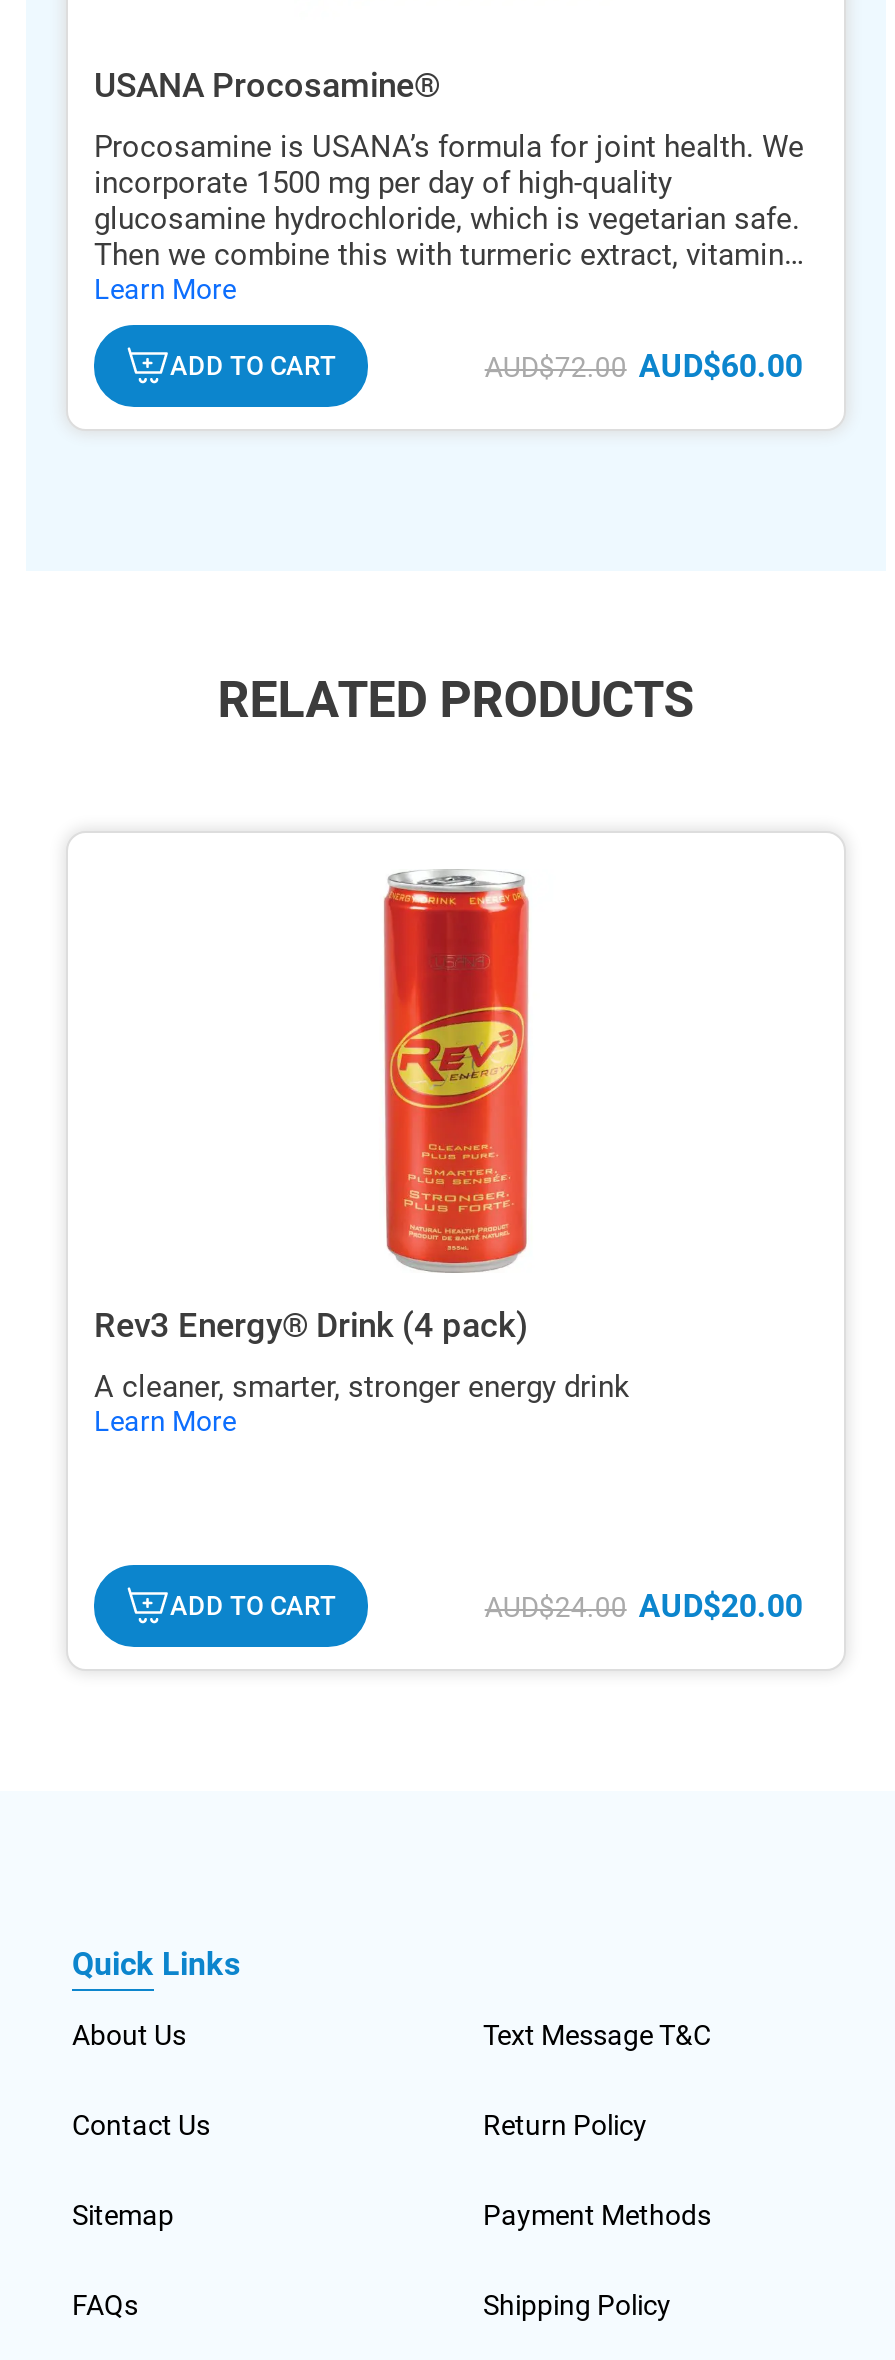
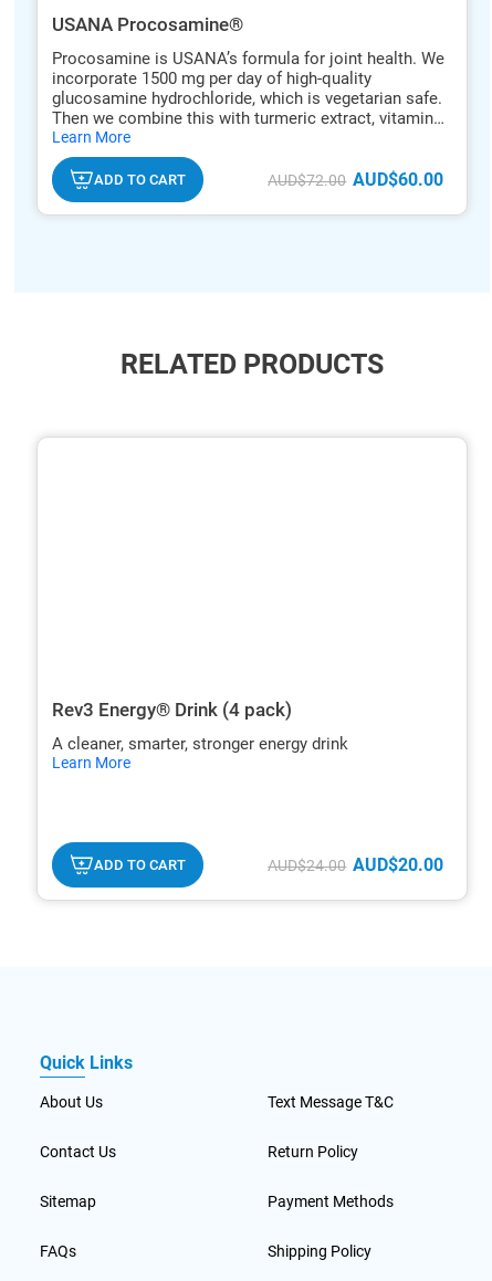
[382,869,530,1275] [image] -> none

